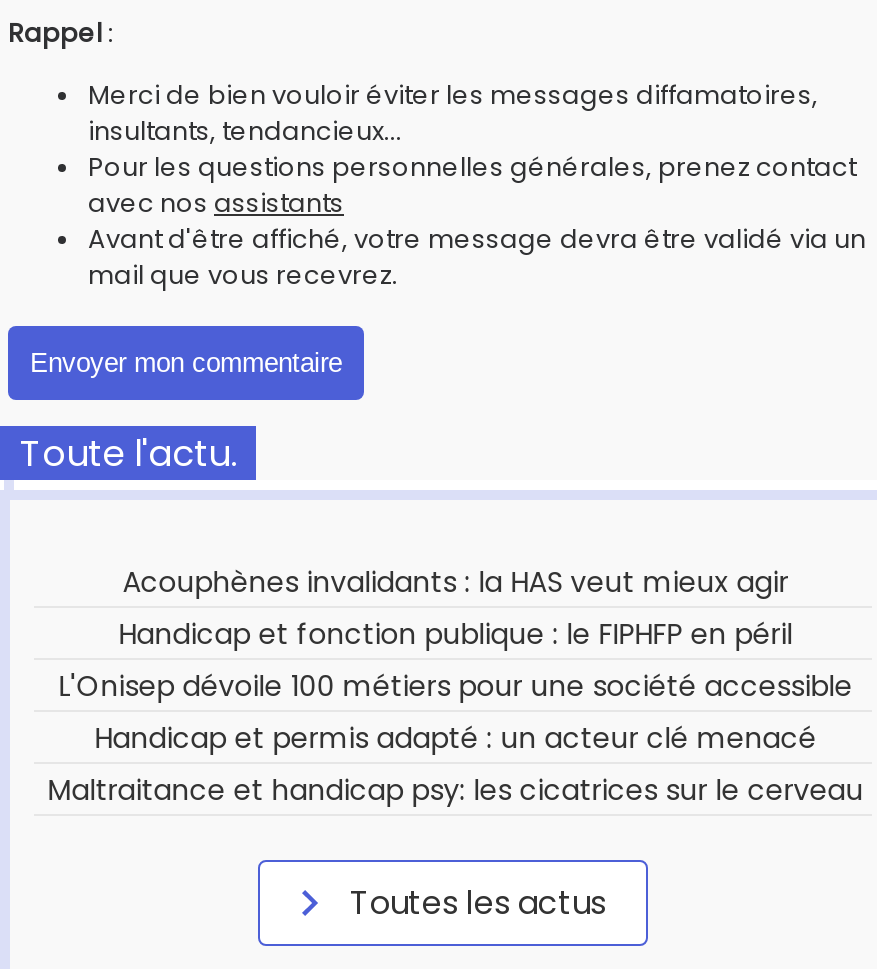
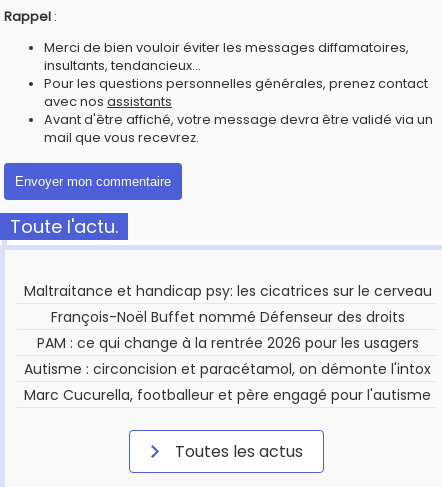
[58,562,852,758] Acouphènes invalidants : la HAS veut mieux agir | Handicap et fonction publique : le FIPHFP en péril | L'Onisep dévoile 100 métiers pour une société accessible | Handicap et permis adapté : un acteur clé menacé -> none
moved [48,770,864,810] -> [24,281,432,301]: Maltraitance et handicap psy: les cicatrices sur le cerveau
none -> [24,307,431,405] François-Noël Buffet nommé Défenseur des droits | PAM : ce qui change à la rentrée 2026 pour les usagers | Autisme : circoncision et paracétamol, on démonte l'intox | Marc Cucurella, footballeur et père engagé pour l'autisme

